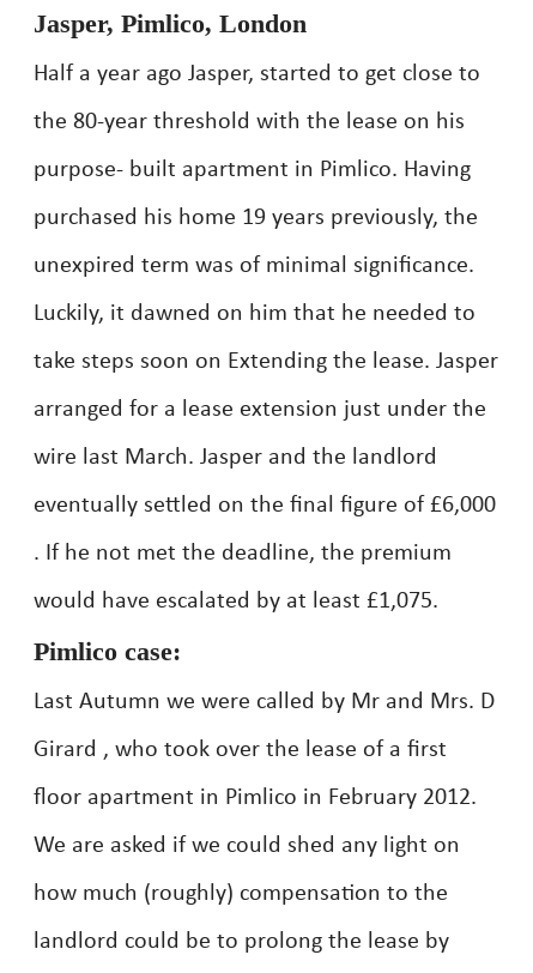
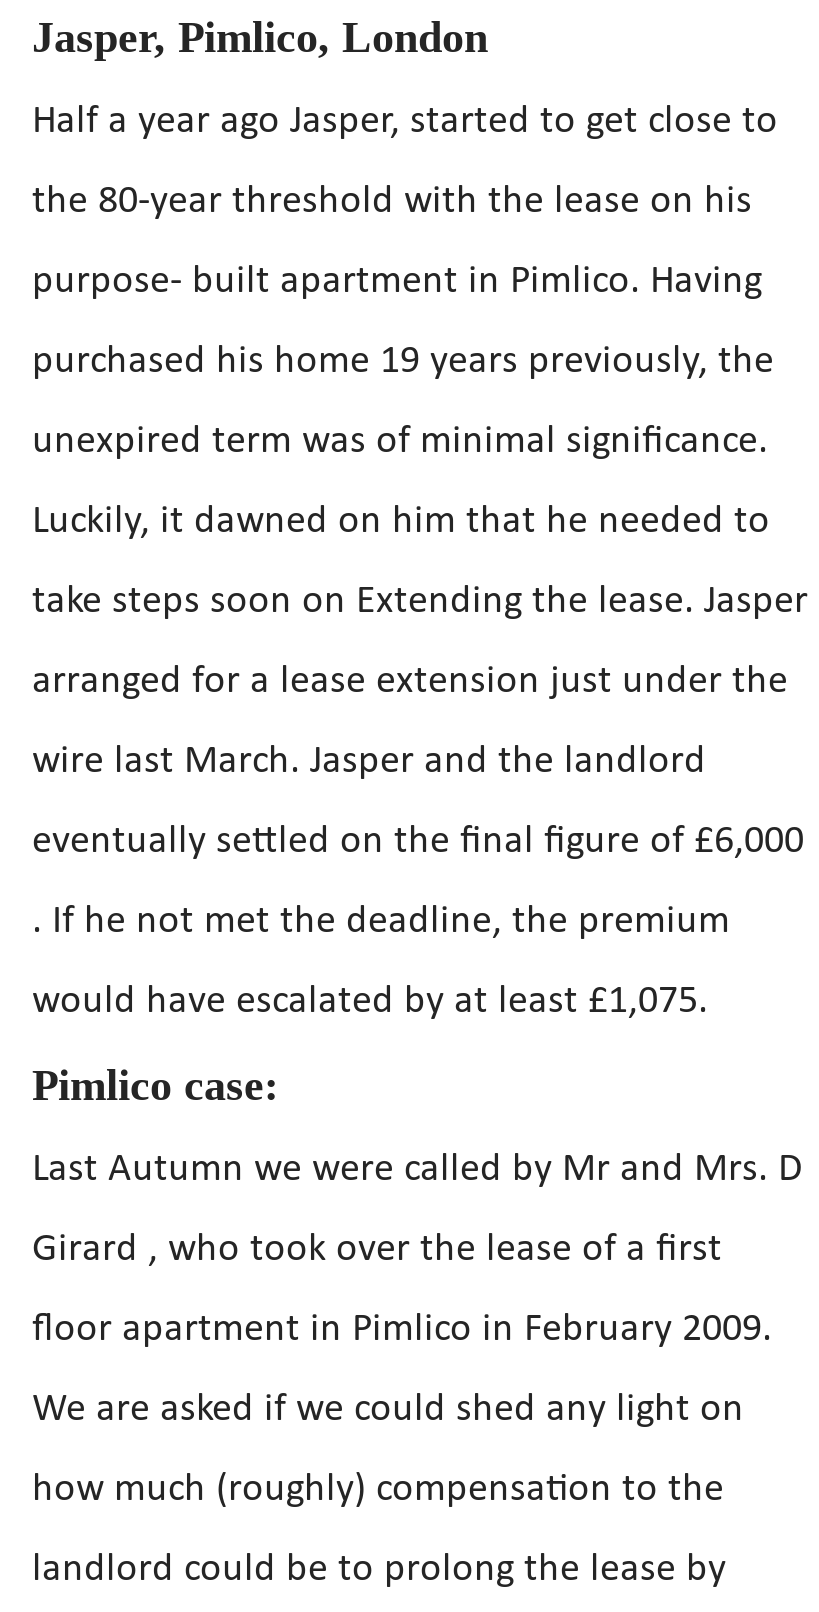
[34,786,477,810] floor apartment in Pimlico in February 2012. -> [32,1310,772,1350] floor apartment in Pimlico in February 2009.

